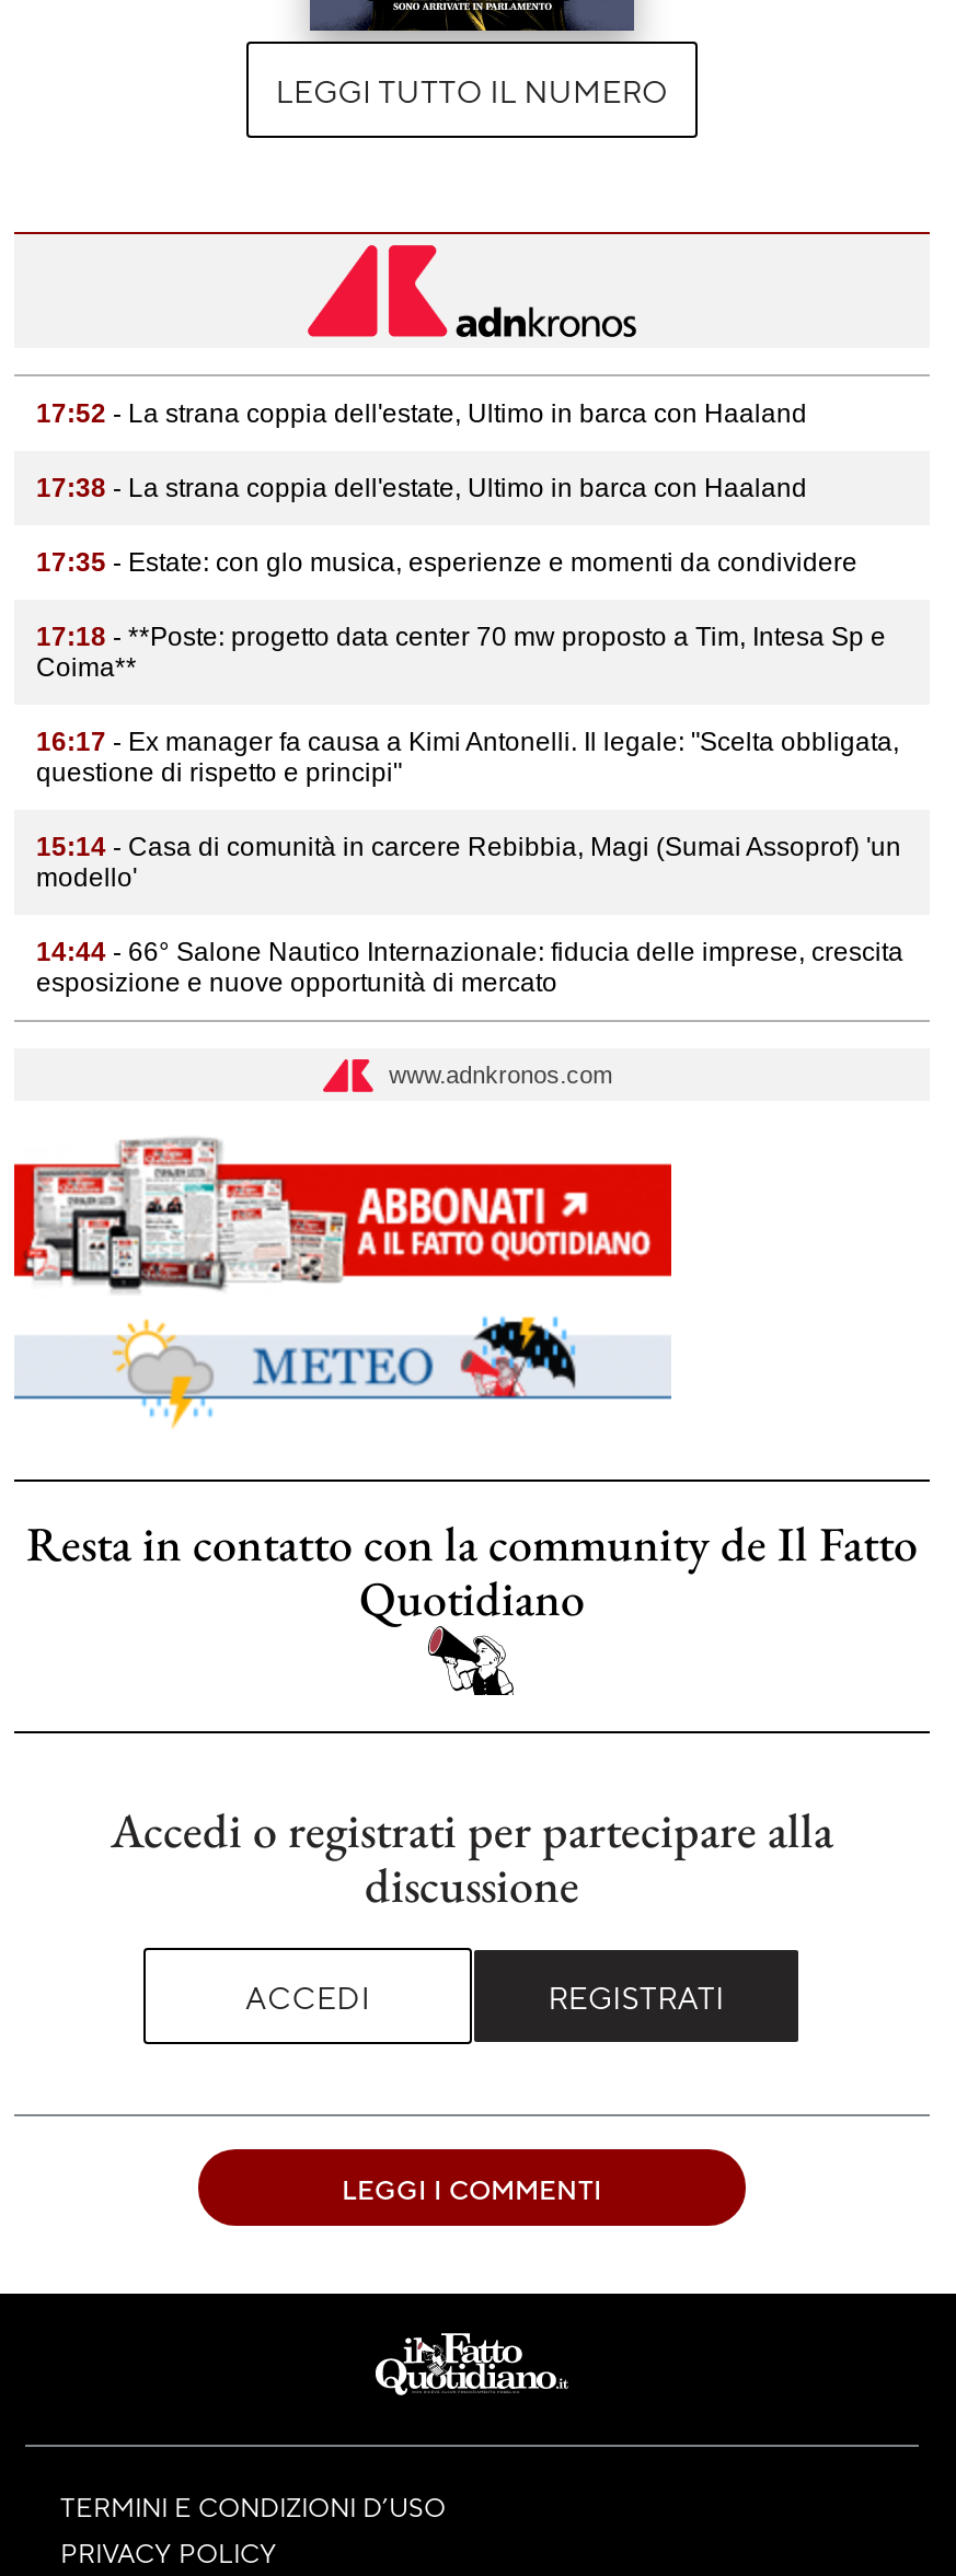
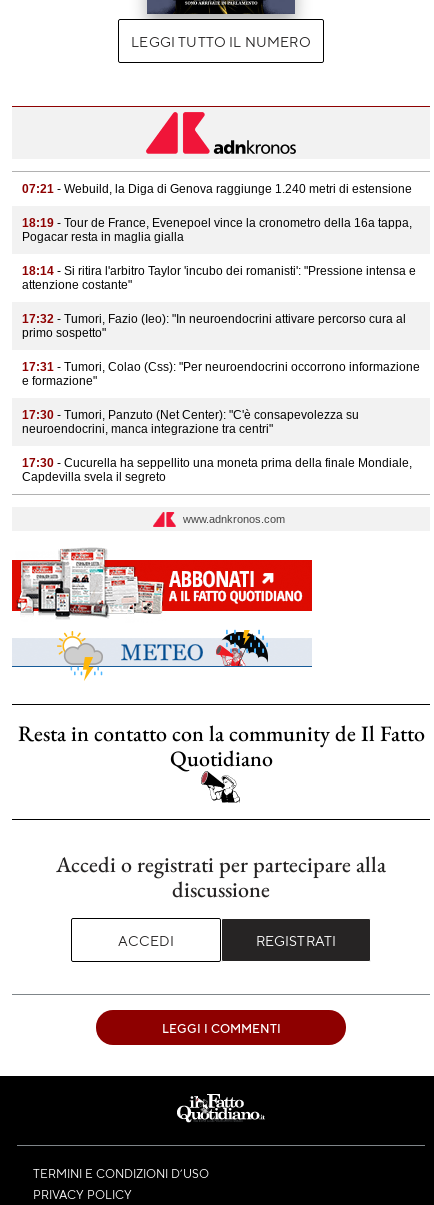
[36,398,807,428] 17:52 - La strana coppia dell'estate, Ultimo in barca con Haaland -> [22,182,412,196] 07:21 - Webuild, la Diga di Genova raggiunge 1.240 metri di estensione
[36,472,807,503] 17:38 - La strana coppia dell'estate, Ultimo in barca con Haaland -> [22,216,412,244] 18:19 - Tour de France, Evenepoel vince la cronometro della 16a tappa, | Pogacar resta in maglia gialla
[36,546,857,577] 17:35 - Estate: con glo musica, esperienze e momenti da condividere -> [22,264,416,292] 18:14 - Si ritira l'arbitro Taylor 'incubo dei romanisti': "Pressione intensa e | attenzione costante"
[36,621,886,682] 17:18 - **Poste: progetto data center 70 mw proposto a Tim, Intesa Sp e | Coima** -> [22,312,406,340] 17:32 - Tumori, Fazio (Ieo): "In neuroendocrini attivare percorso cura al | primo sospetto"
[36,726,899,787] 16:17 - Ex manager fa causa a Kimi Antonelli. Il legale: "Scelta obbligata, | questione di rispetto e principi" -> [22,360,420,388] 17:31 - Tumori, Colao (Css): "Per neuroendocrini occorrono informazione | e formazione"
[36,831,901,892] 15:14 - Casa di comunità in carcere Rebibbia, Magi (Sumai Assoprof) 'un | modello' -> [22,408,359,436] 17:30 - Tumori, Panzuto (Net Center): "C'è consapevolezza su | neuroendocrini, manca integrazione tra centri"
[36,936,903,997] 14:44 - 66° Salone Nautico Internazionale: fiducia delle imprese, crescita | esposizione e nuove opportunità di mercato -> [22,456,412,484] 17:30 - Cucurella ha seppellito una moneta prima della finale Mondiale, | Capdevilla svela il segreto

